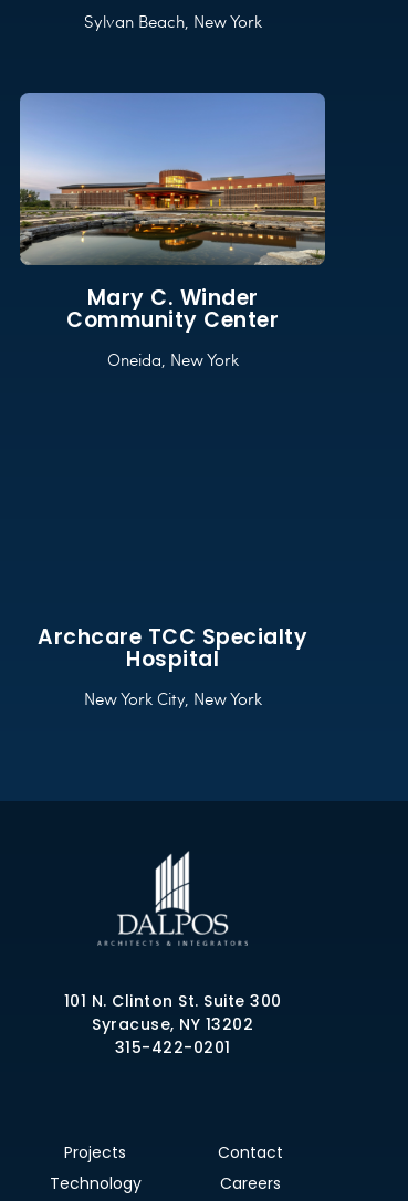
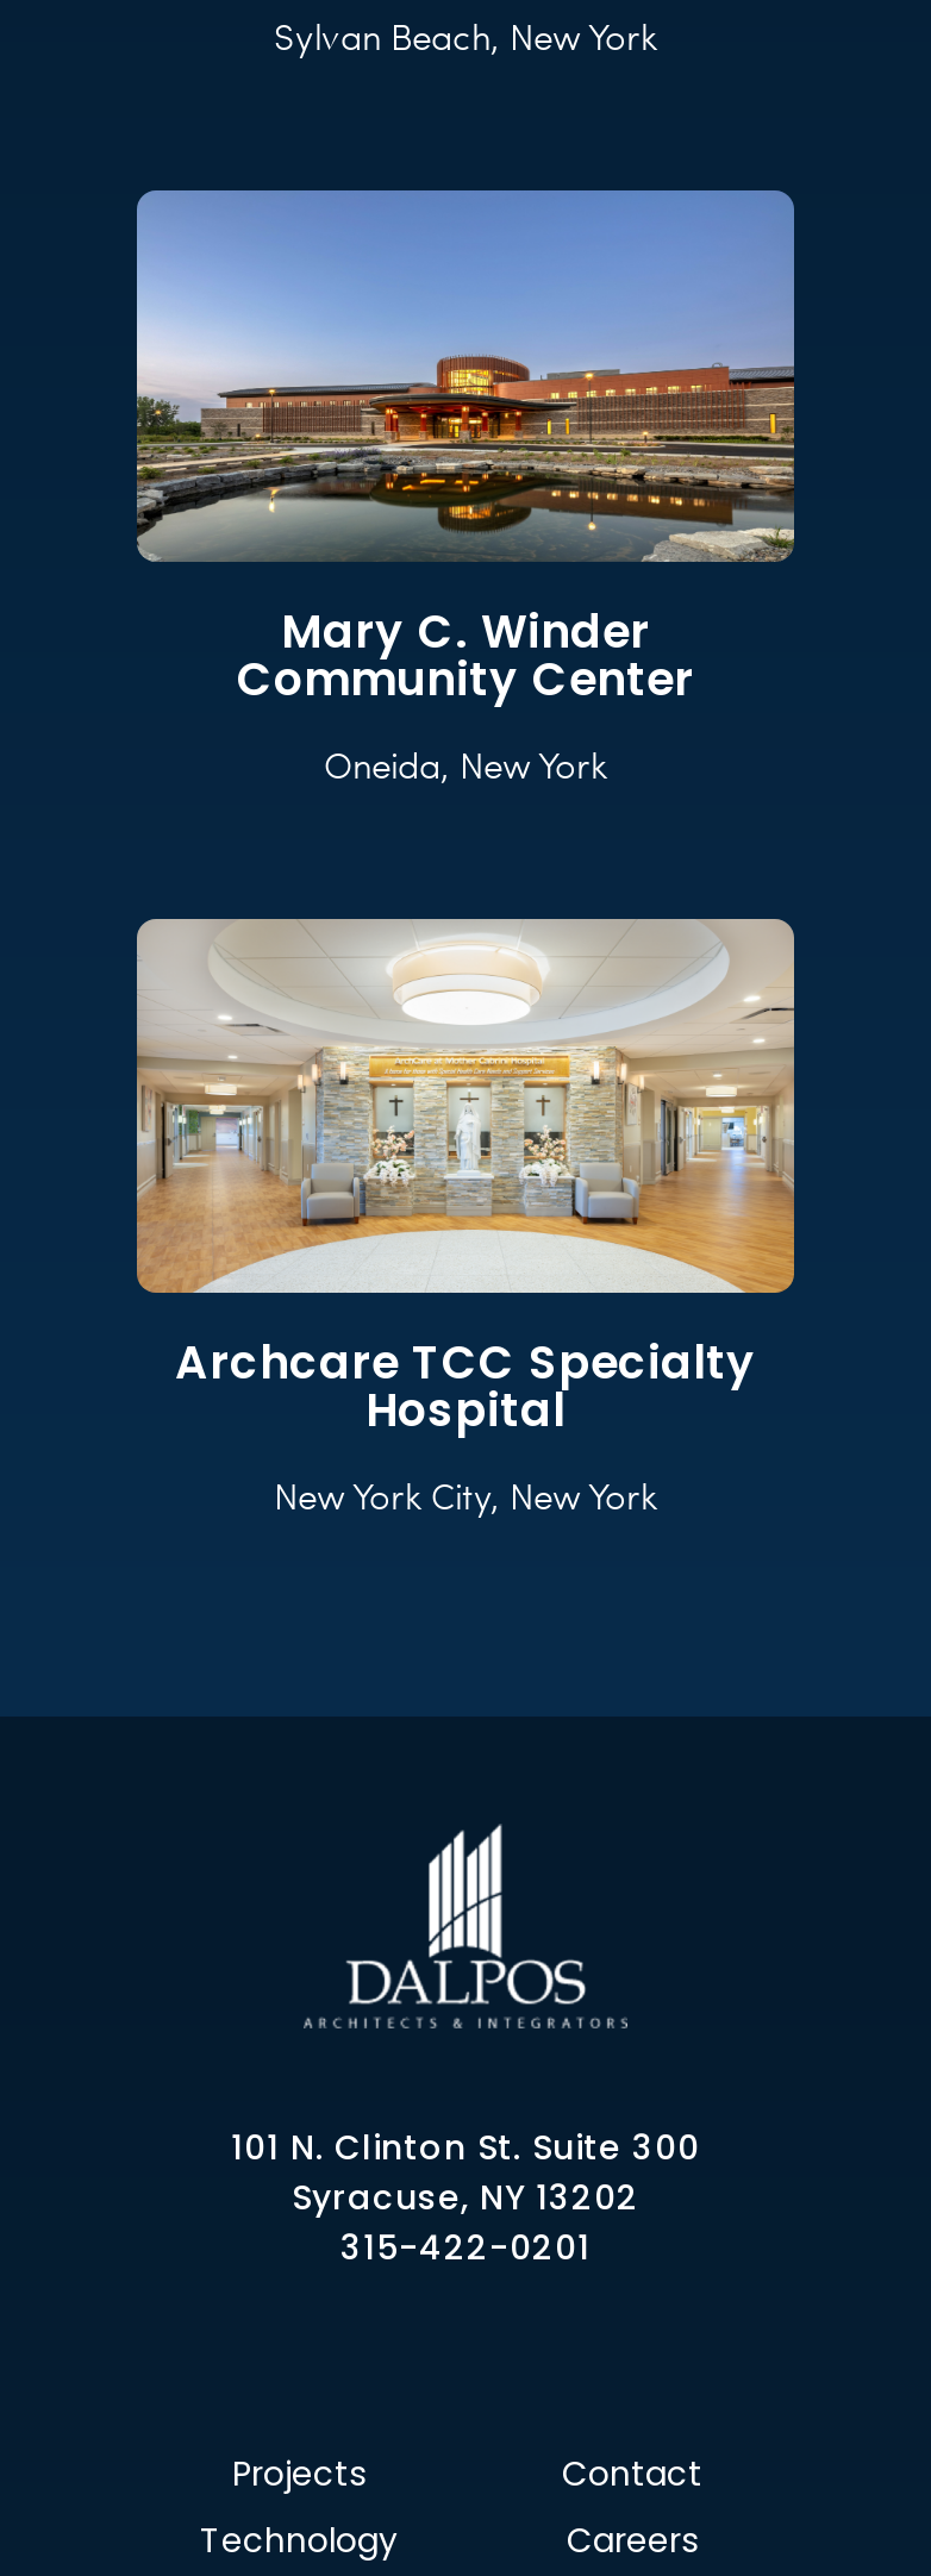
none -> [135,917,796,1295] [image]

